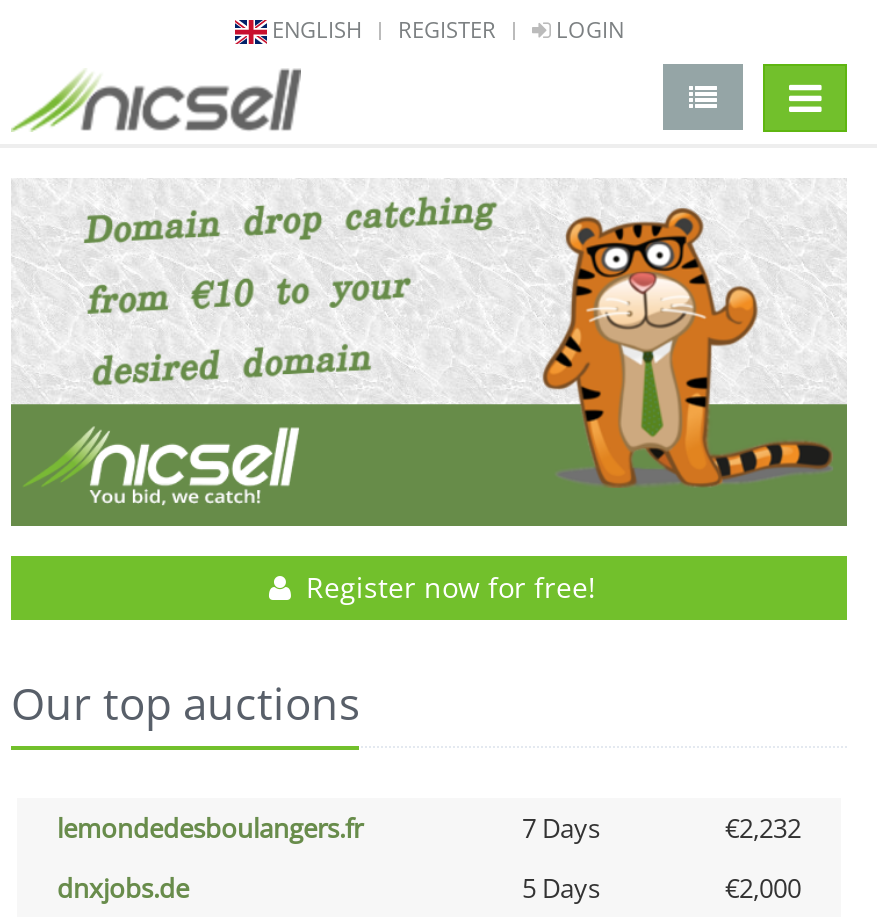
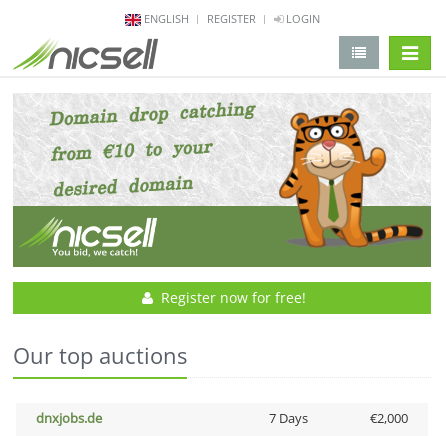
[57,810,801,846] lemondedesboulangers.fr | 7 Days | €2,232 -> none
[522,870,600,906] 5 Days -> [268,409,307,427] 7 Days

